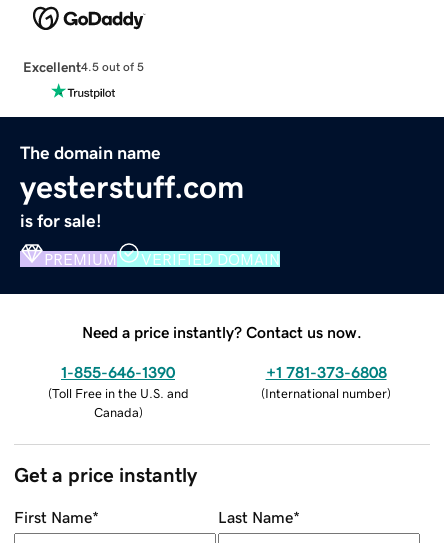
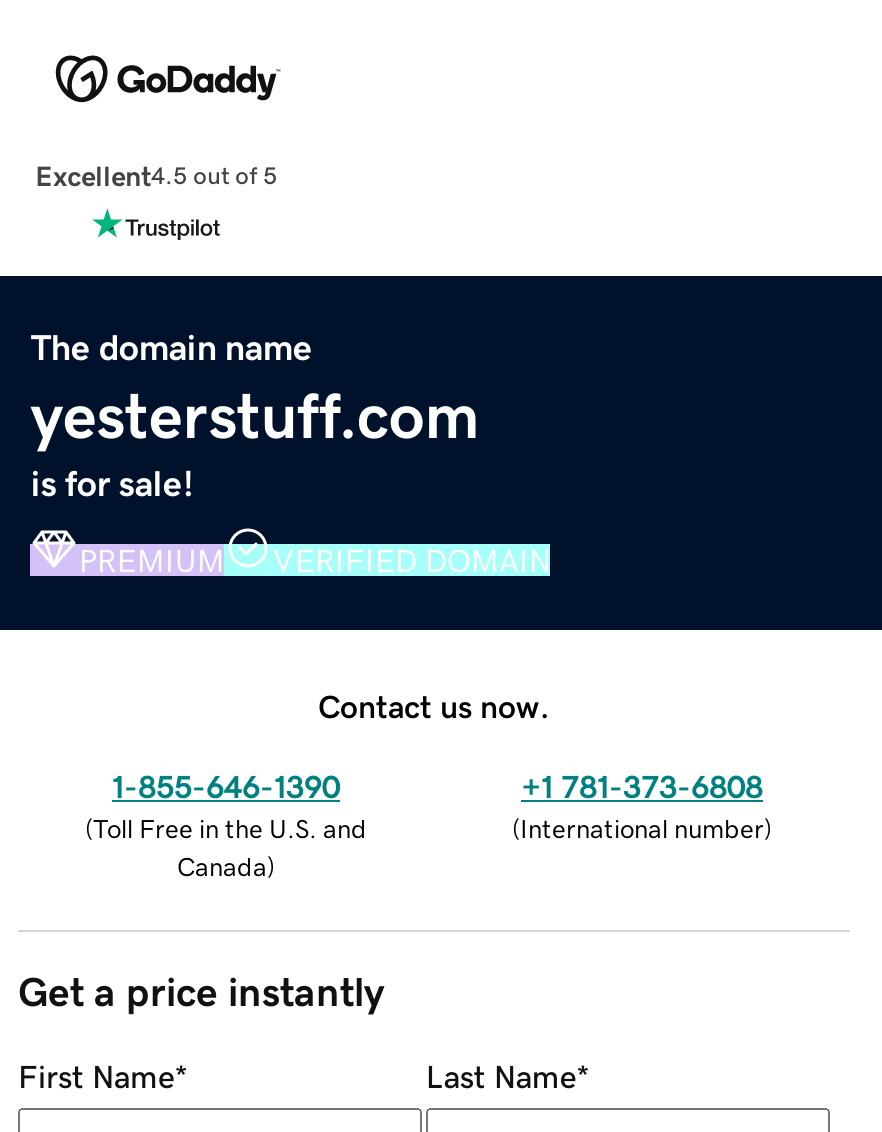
[82,324,362,340] Need a price instantly? Contact us now. -> [318,689,550,721] Contact us now.

